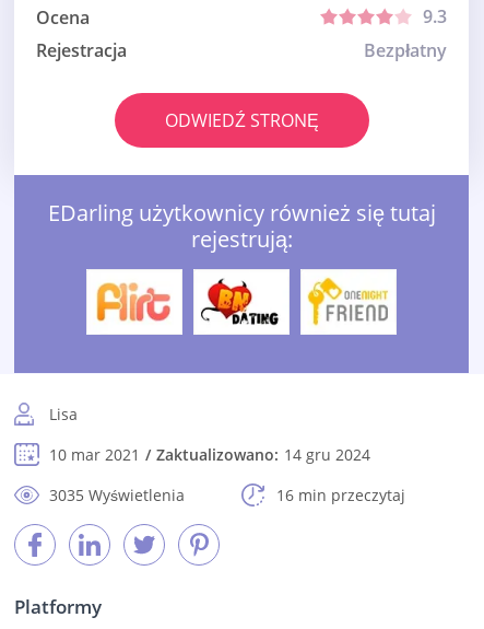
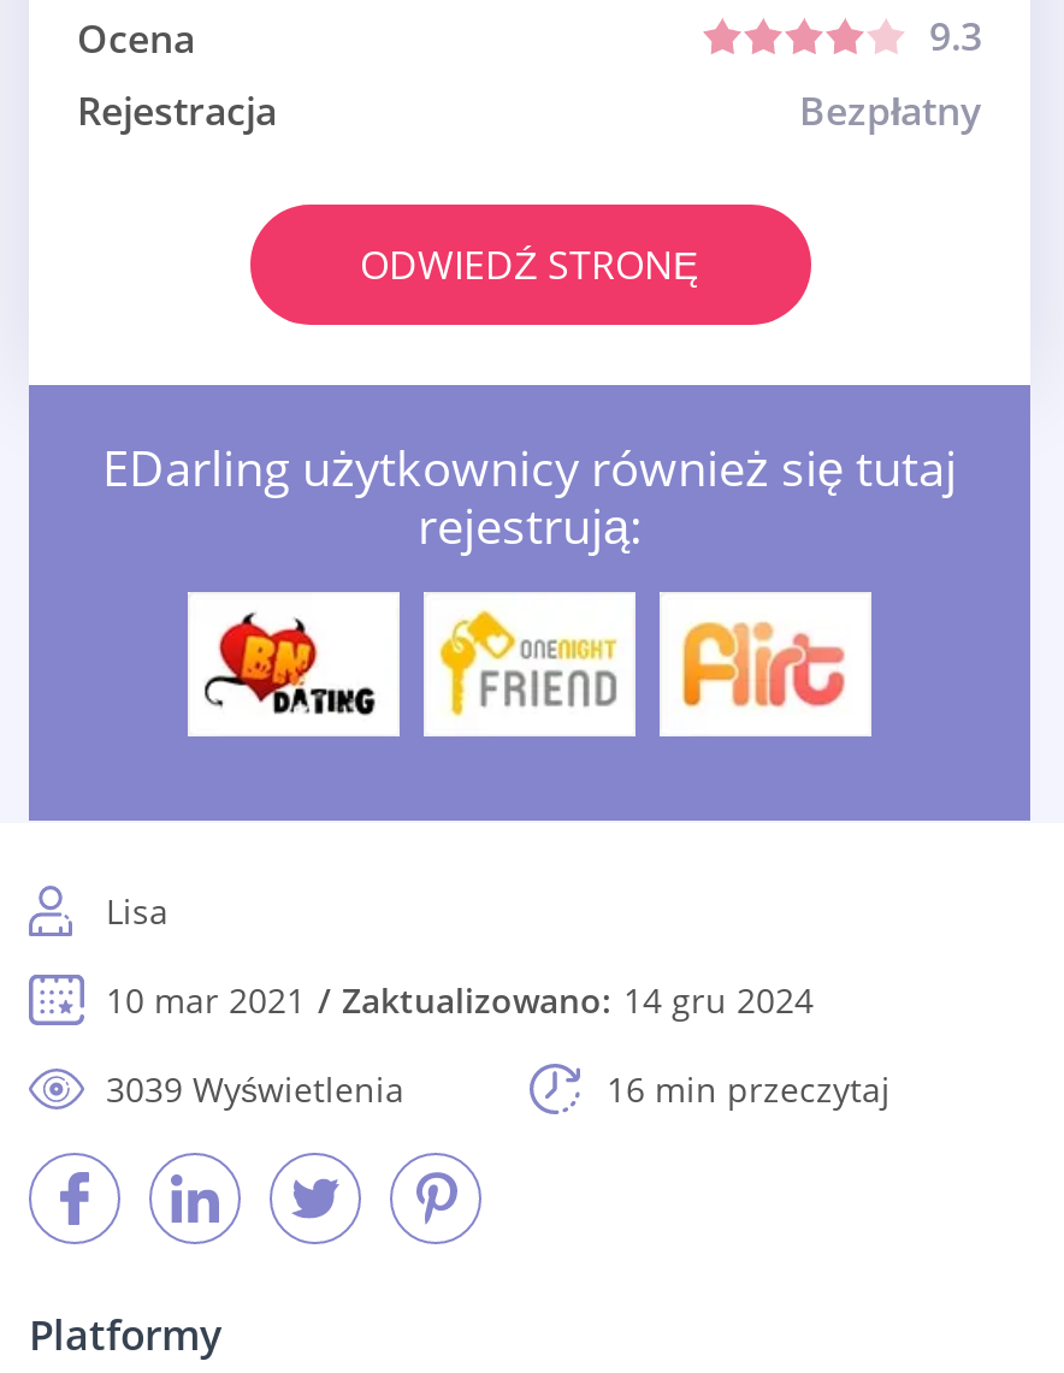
[94,279,172,325] [image] -> [202,611,378,717] [image]
[200,278,281,326] [image] -> [436,609,619,720] [image]
[307,277,389,327] [image] -> [676,611,852,715] [image]
[49,485,185,506] 3035 Wyświetlenia -> [106,1067,404,1112] 3039 Wyświetlenia

